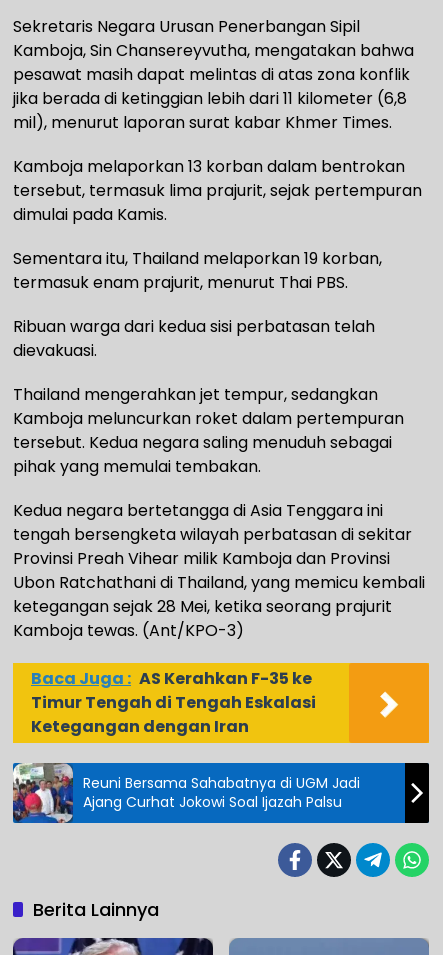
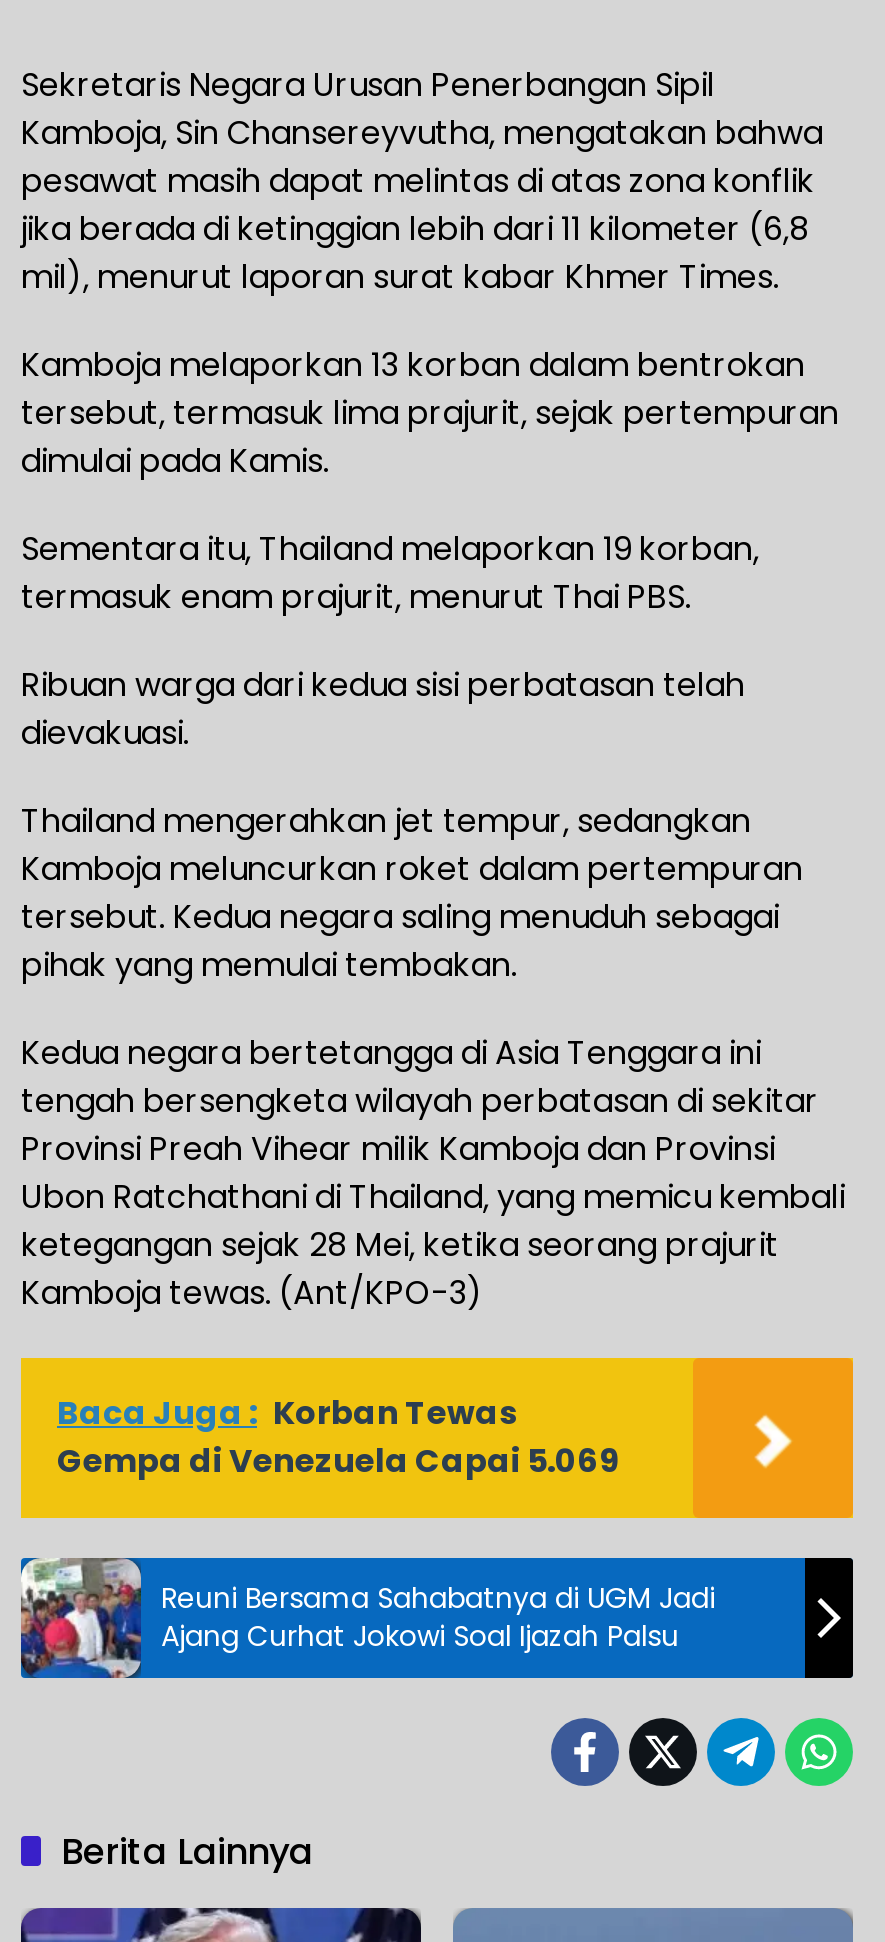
[31,667,316,738] Baca Juga : AS Kerahkan F-35 ke | Timur Tengah di Tengah Eskalasi | Ketegangan dengan Iran -> [57,1390,621,1484] Baca Juga : Korban Tewas | Gempa di Venezuela Capai 5.069

